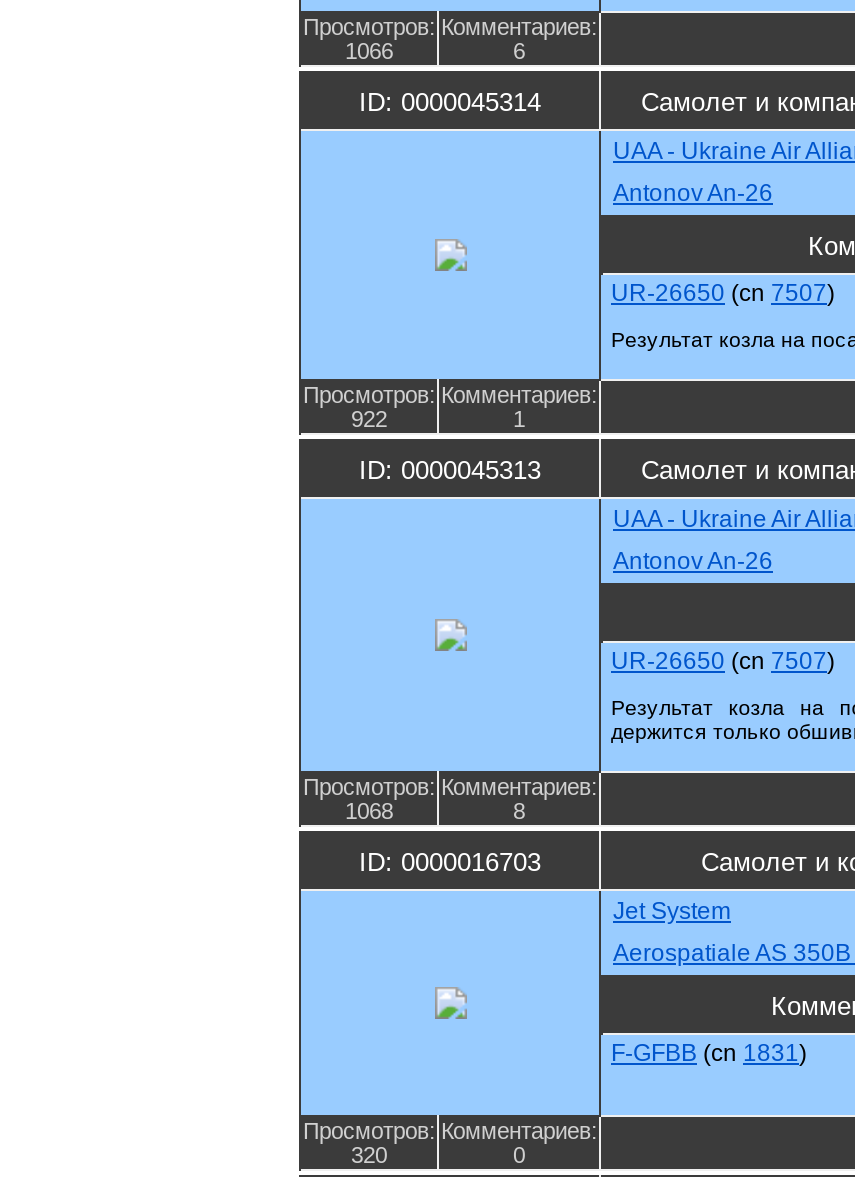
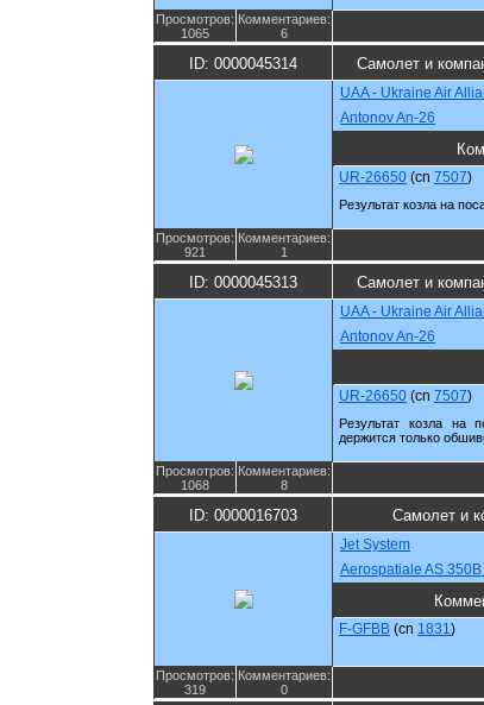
[345,39,393,63] 1066 -> [181,26,209,40] 1065
[351,407,387,431] 922 -> [184,245,206,259] 921
[351,1143,387,1167] 320 -> [184,682,206,697] 319

